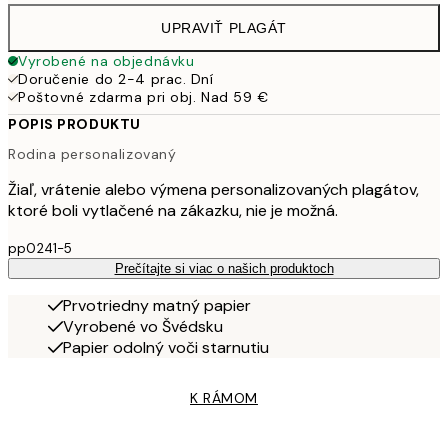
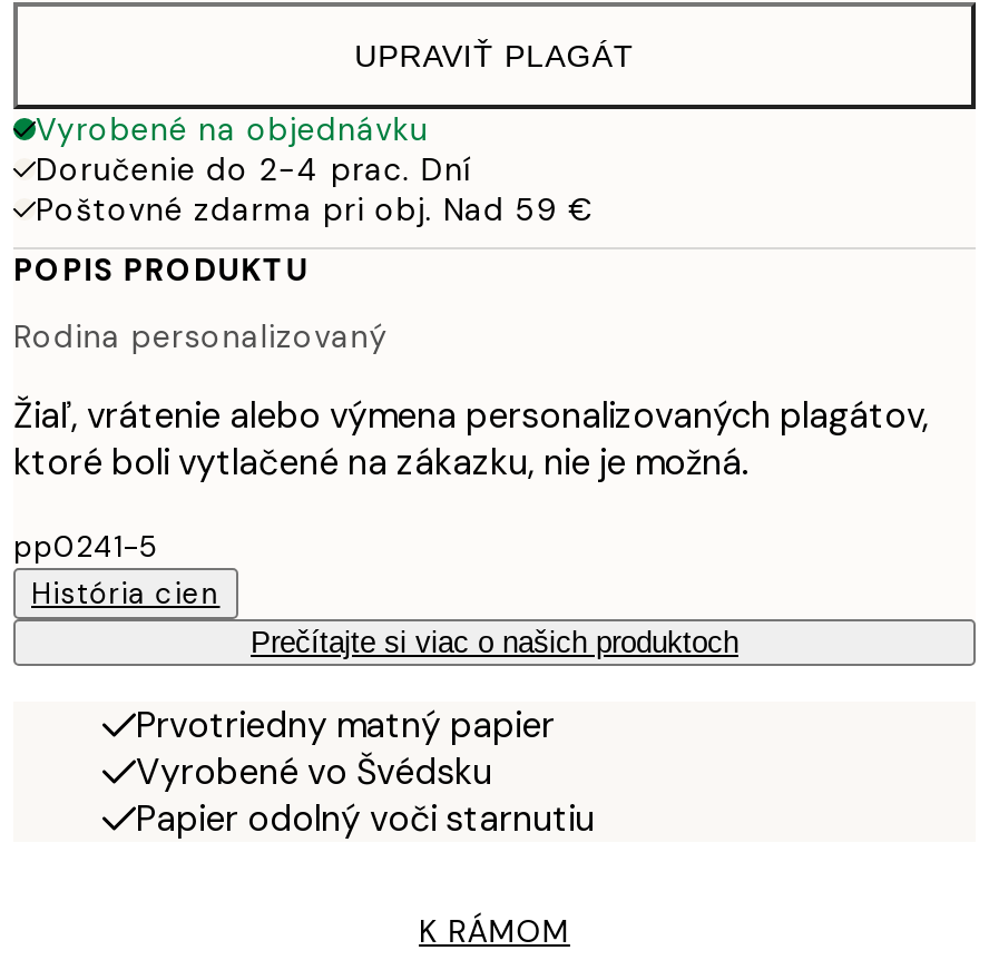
none -> [31,574,220,612] História cien

